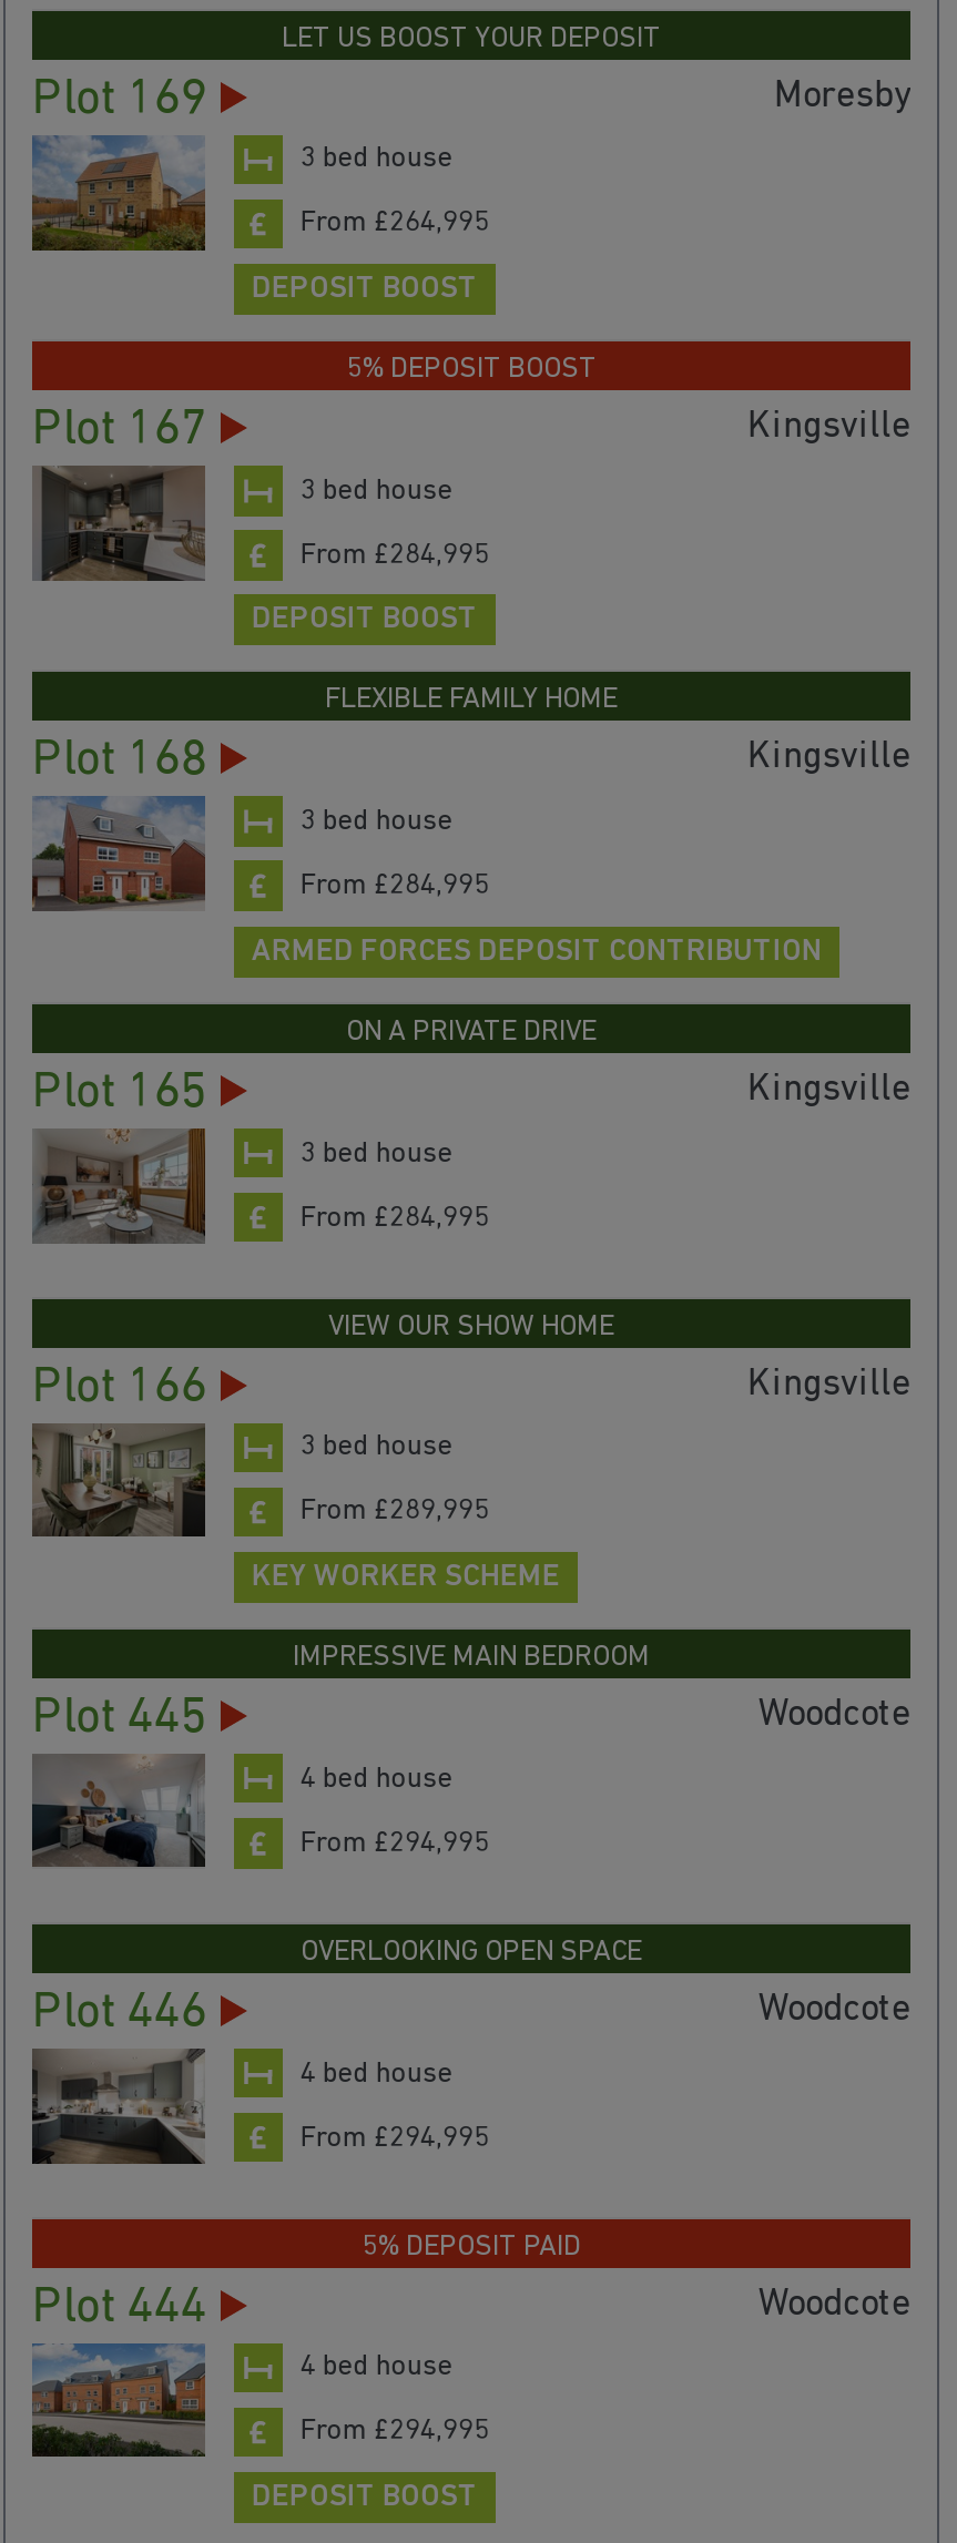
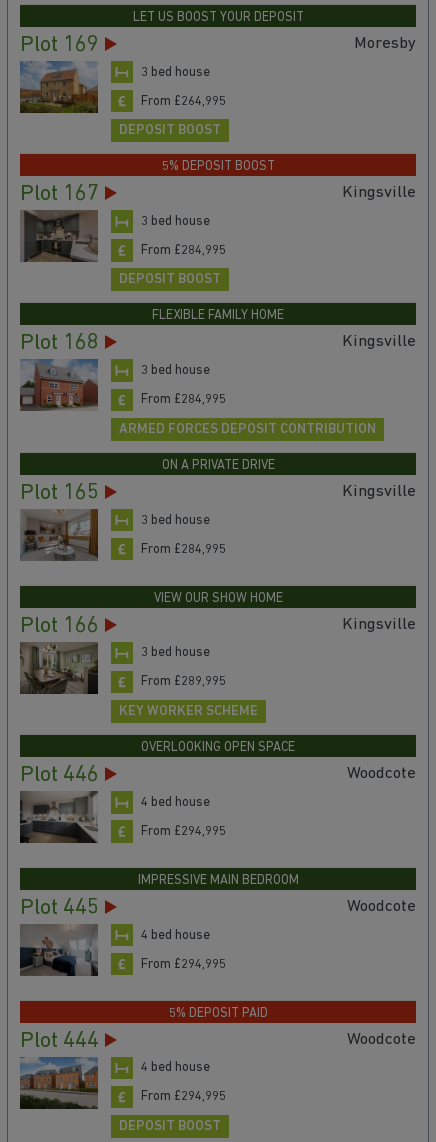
moved [31,1643,650,1745] -> [20,874,298,920]: IMPRESSIVE MAIN BEDROOM | Plot 445
moved [30,1763,207,1869] -> [19,927,99,977]: [image]
moved [31,1938,642,2039] -> [20,741,295,787]: OVERLOOKING OPEN SPACE | Plot 446
moved [30,2055,205,2166] -> [19,795,98,844]: [image]

